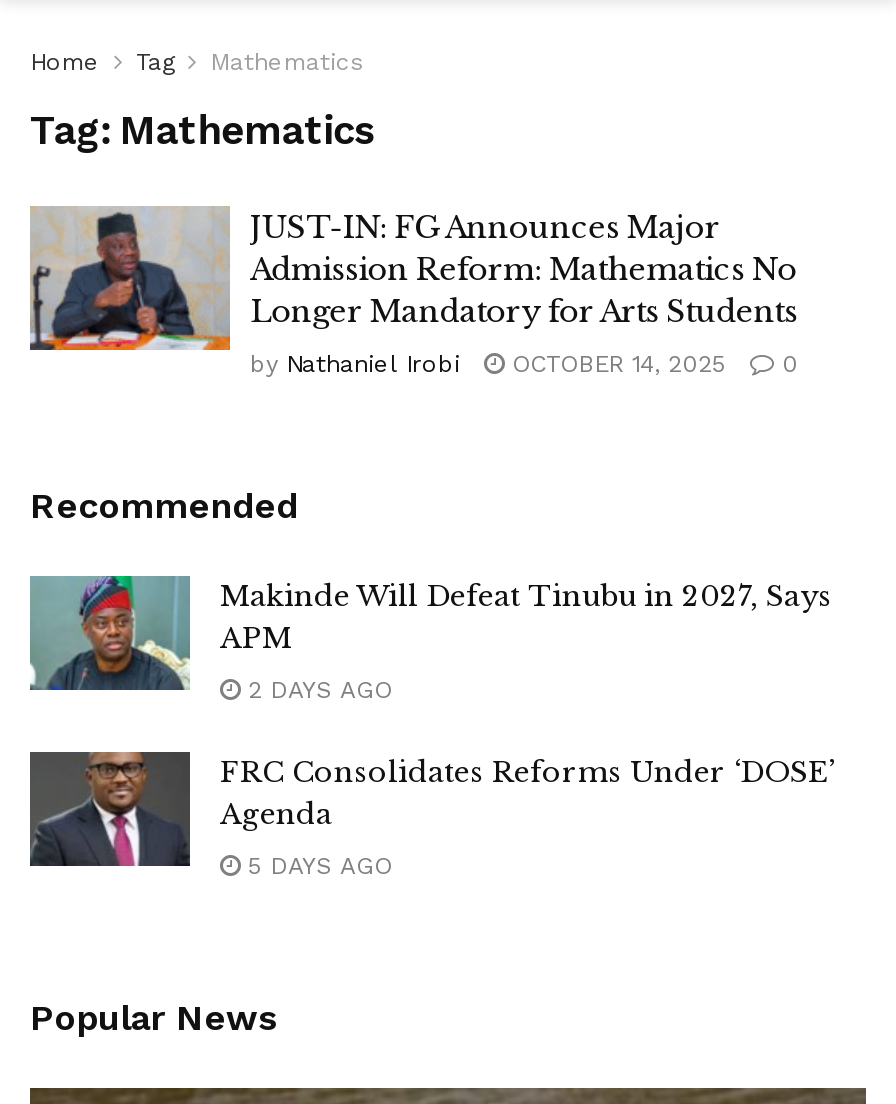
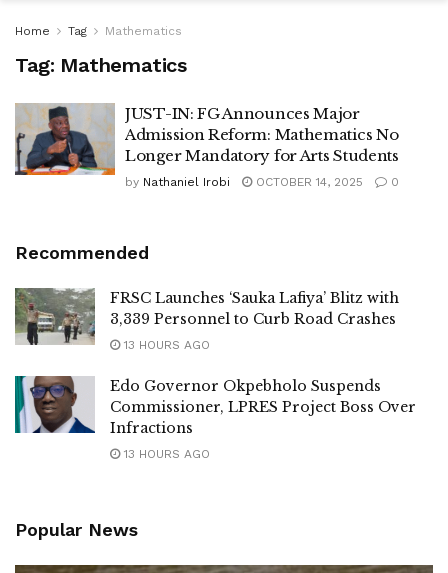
[28,574,832,692] [image] | Makinde Will Defeat Tinubu in 2027, Says | APM -> [14,287,399,346] [image] | FRSC Launches ‘Sauka Lafiya’ Blitz with | 3,339 Personnel to Curb Road Crashes
[240,676,392,704] 2 DAYS AGO -> [120,338,210,352] 13 HOURS AGO
[28,750,834,868] [image] | FRC Consolidates Reforms Under ‘DOSE’ | Agenda -> [15,375,416,437] [image] | Edo Governor Okpebholo Suspends | Commissioner, LPRES Project Boss Over | Infractions
[240,852,392,880] 5 DAYS AGO -> [120,447,210,461] 13 HOURS AGO

